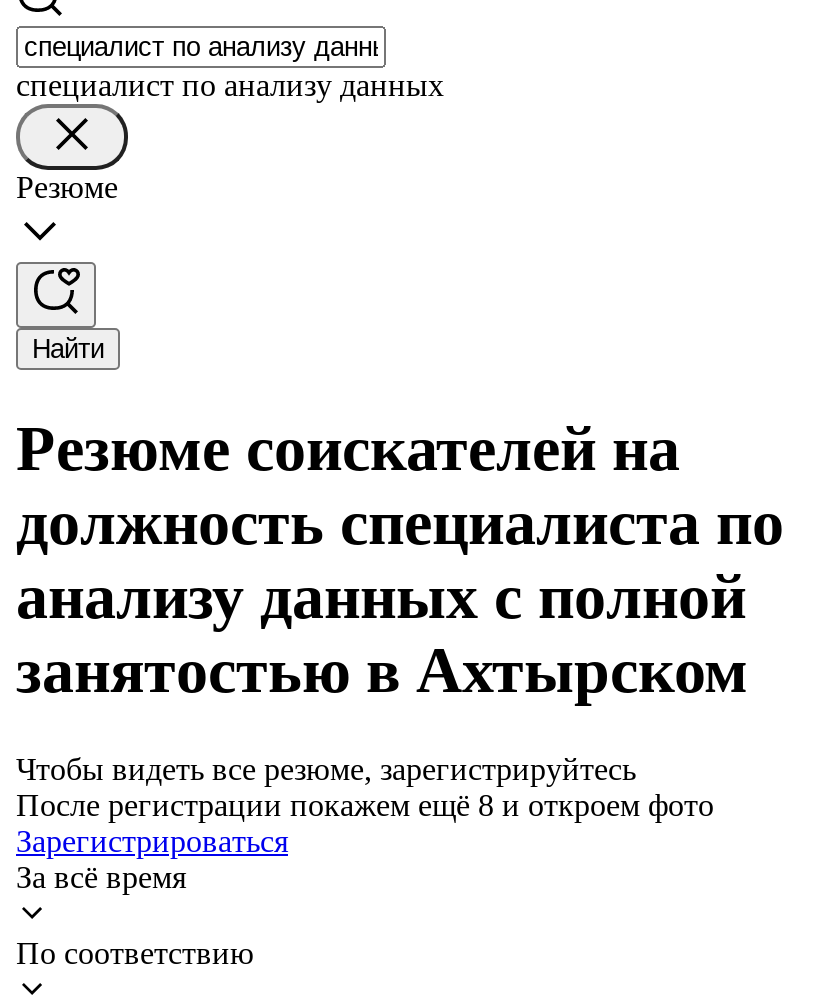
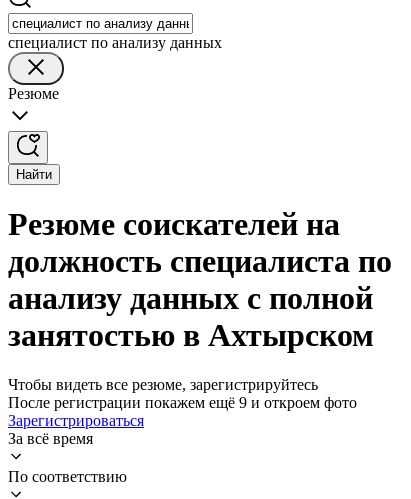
[16,788,714,822] После регистрации покажем ещё 8 и откроем фото -> [8,394,357,411] После регистрации покажем ещё 9 и откроем фото

